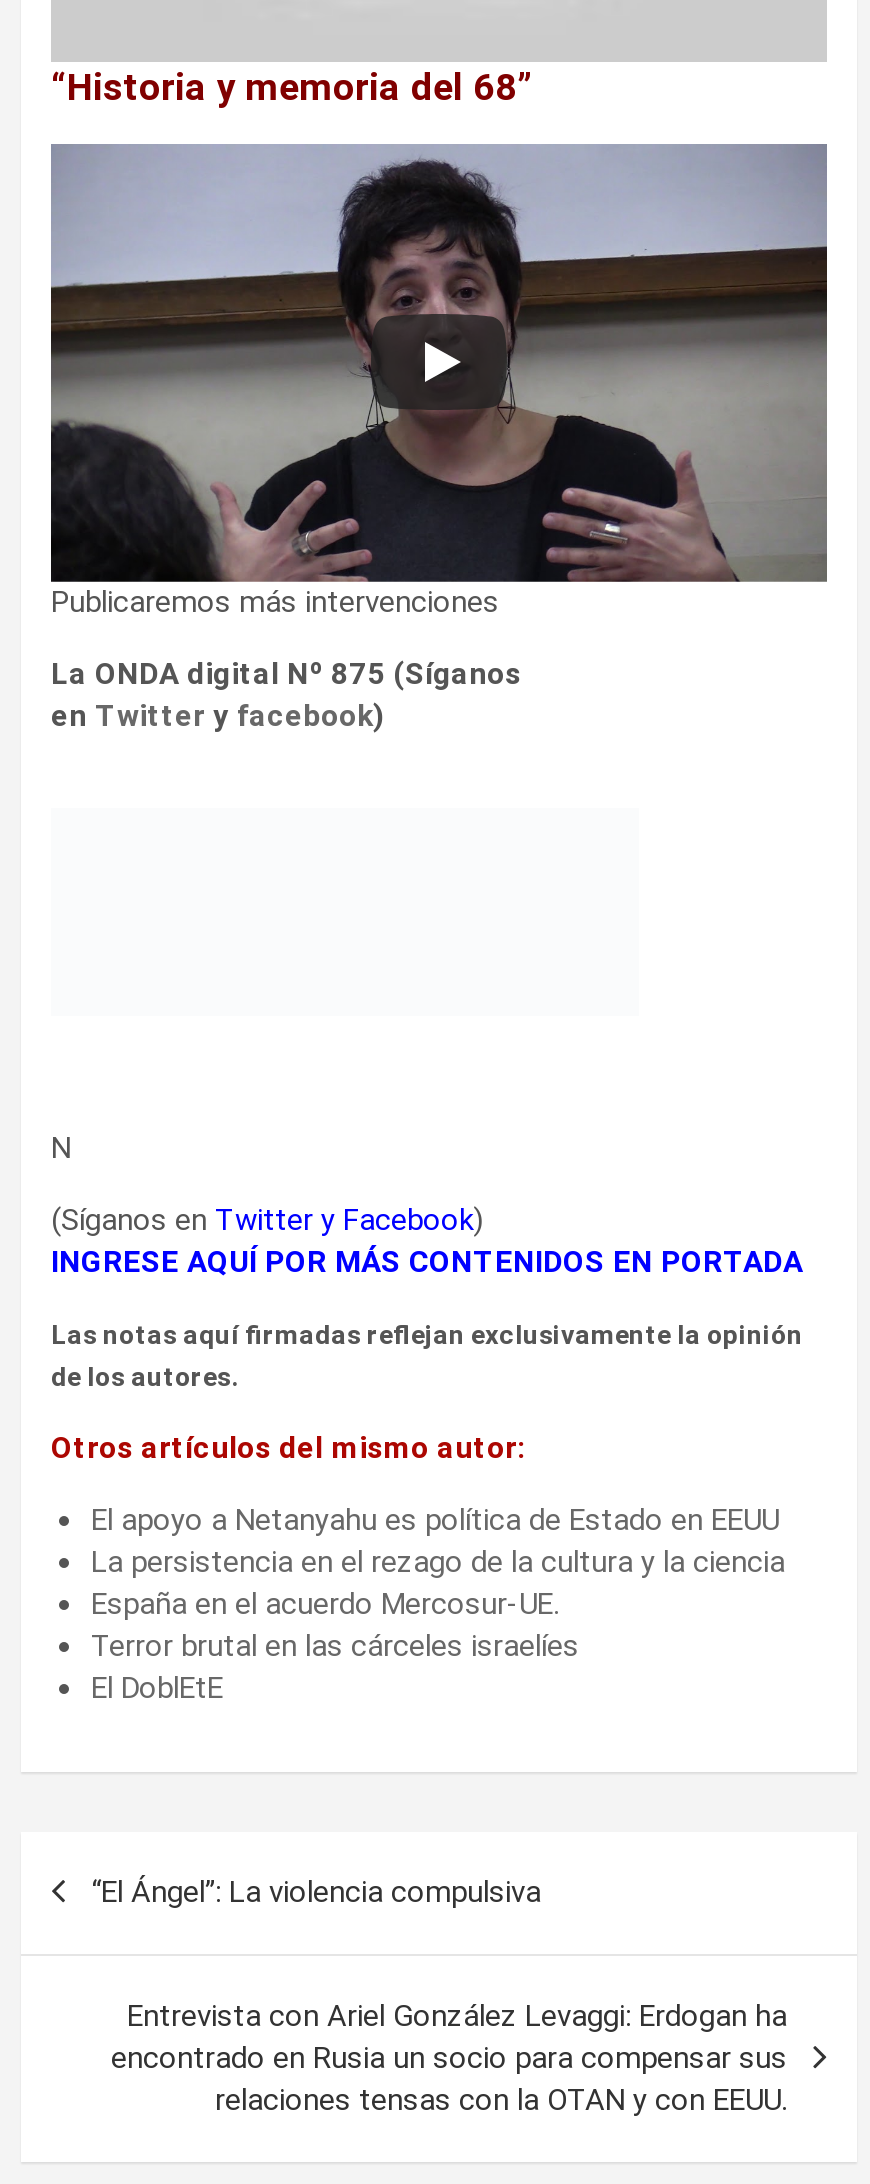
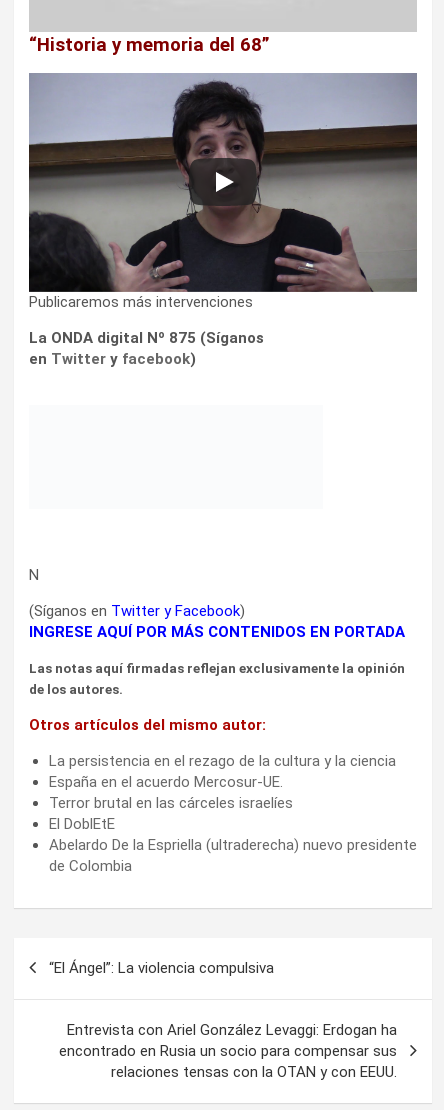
[91,1501,779,1537] El apoyo a Netanyahu es política de Estado en EEUU -> none
moved [91,1543,785,1705] -> [49,751,396,832]: La persistencia en el rezago de la cultura y la ciencia | España en el acuerdo Mercosur-UE. | Terror brutal en las cárceles israelíes | El DoblEtE
none -> [49,835,417,874] Abelardo De la Espriella (ultraderecha) nuevo presidente | de Colombia

